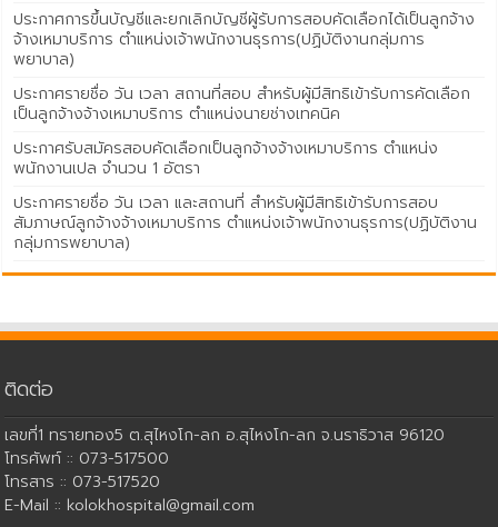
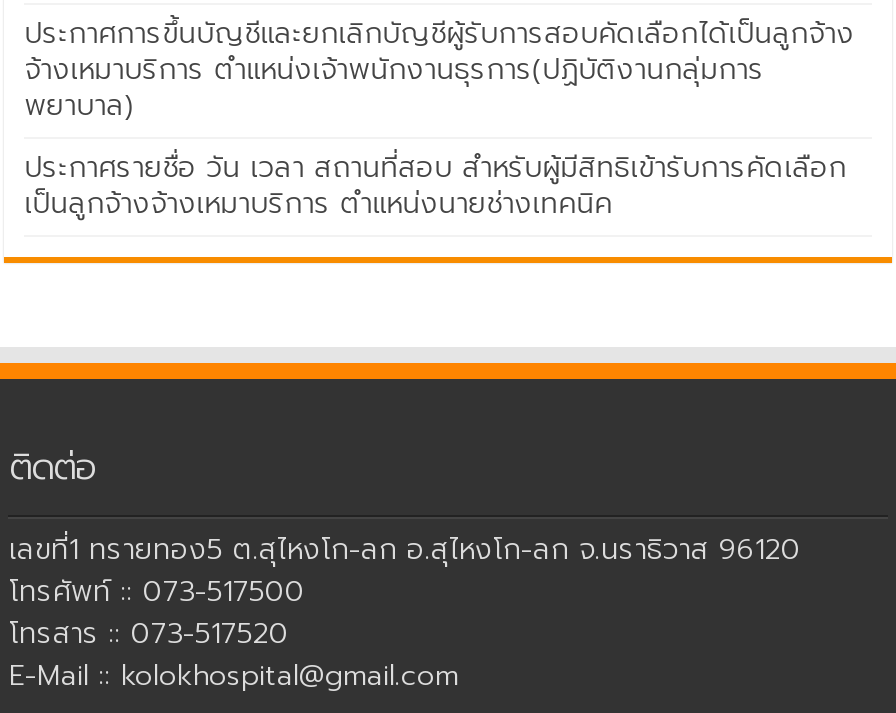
[14,137,477,255] ประกาศรับสมัครสอบคัดเลือกเป็นลูกจ้างจ้างเหมาบริการ ตำแหน่ง | พนักงานเปล จำนวน 1 อัตรา | ประกาศรายชื่อ วัน เวลา และสถานที่ สำหรับผู้มีสิทธิเข้ารับการสอบ | สัมภาษณ์ลูกจ้างจ้างเหมาบริการ ตำแหน่งเจ้าพนักงานธุรการ(ปฏิบัติงาน | กลุ่มการพยาบาล) -> none

